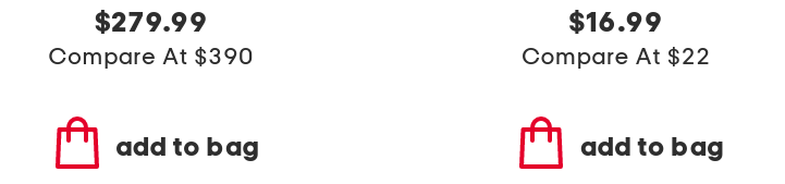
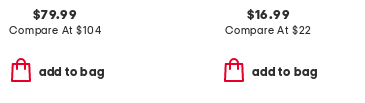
[49,9,255,68] $279.99 | Compare At $390 -> [9,9,101,36] $79.99 | Compare At $104

